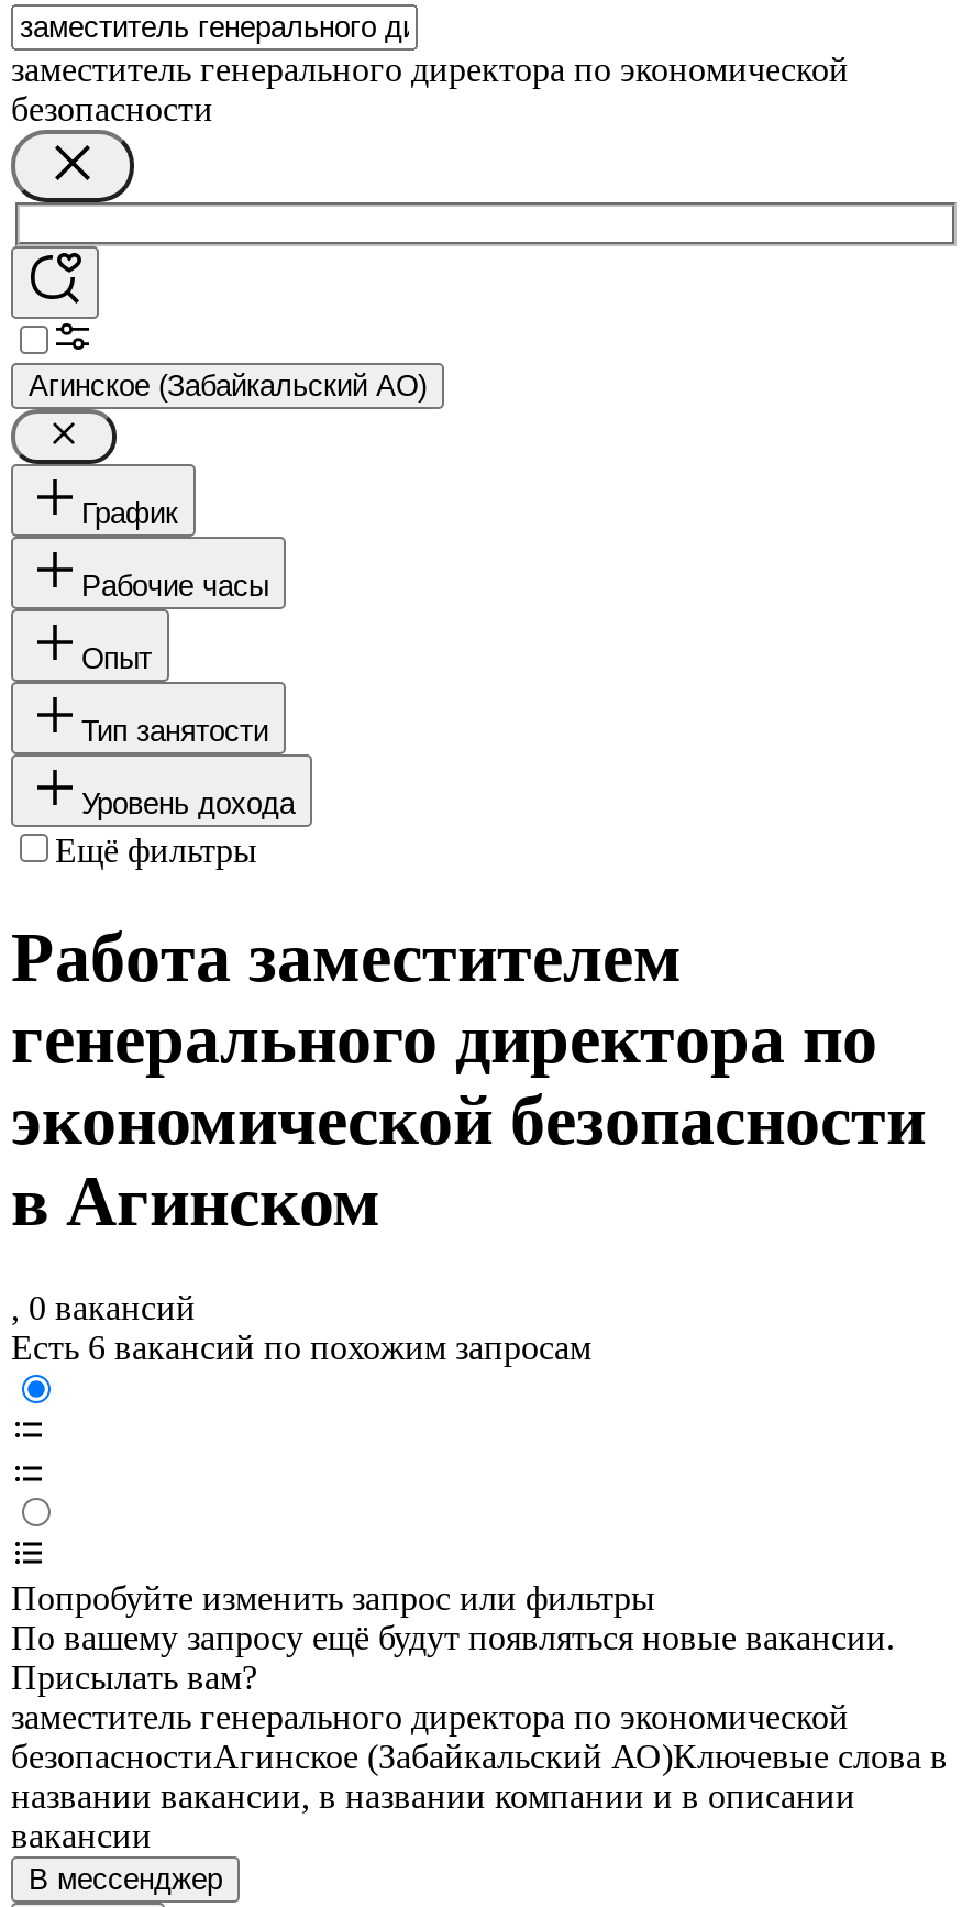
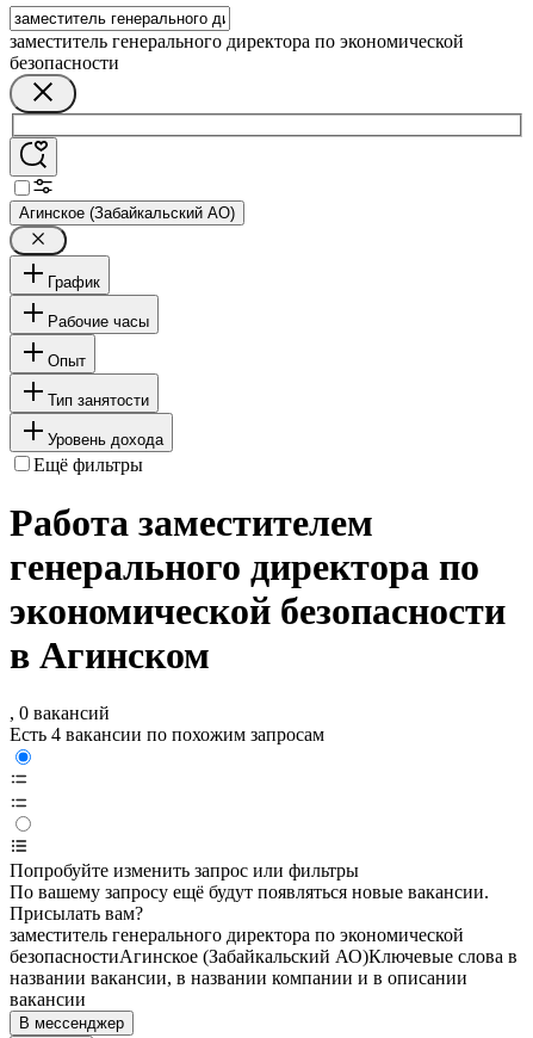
[11,1330,591,1367] Есть 6 вакансий по похожим запросам -> [10,725,324,745] Есть 4 вакансии по похожим запросам

